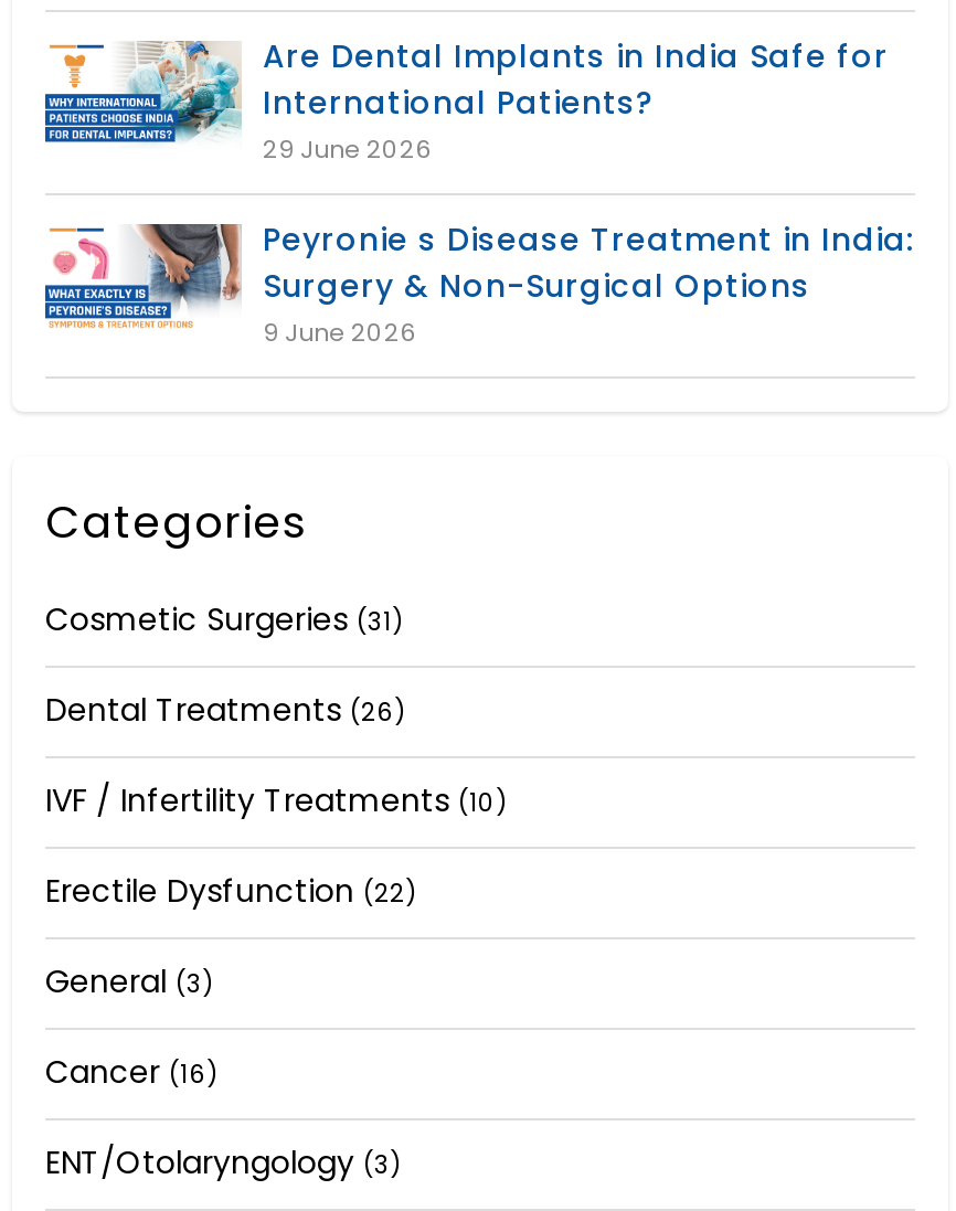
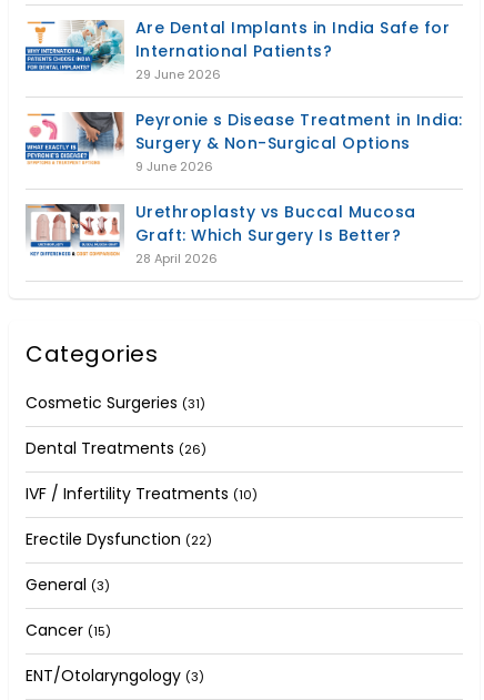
none -> [24,201,416,267] [image] | Urethroplasty vs Buccal Mucosa | Graft: Which Surgery Is Better? | 28 April 2026
[45,1050,217,1094] Cancer (16) -> [26,619,111,641] Cancer (15)

